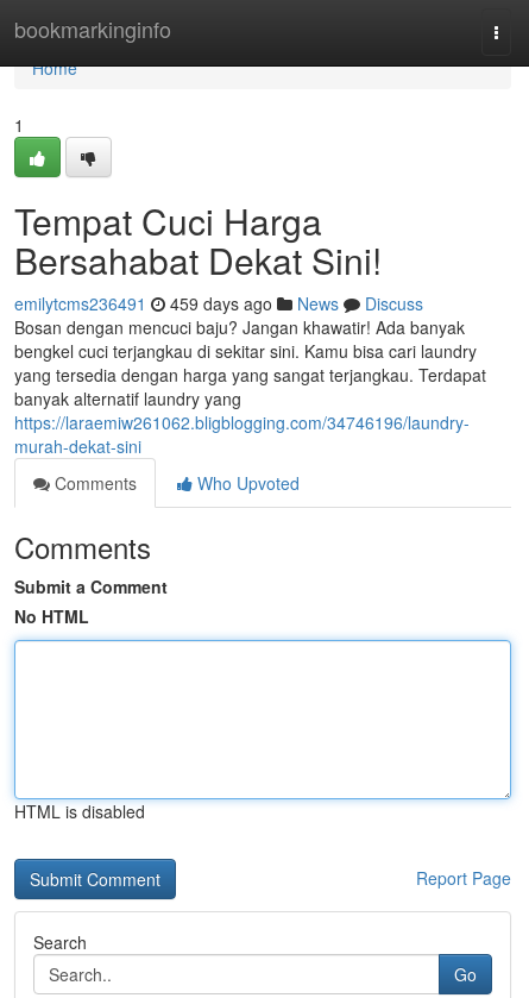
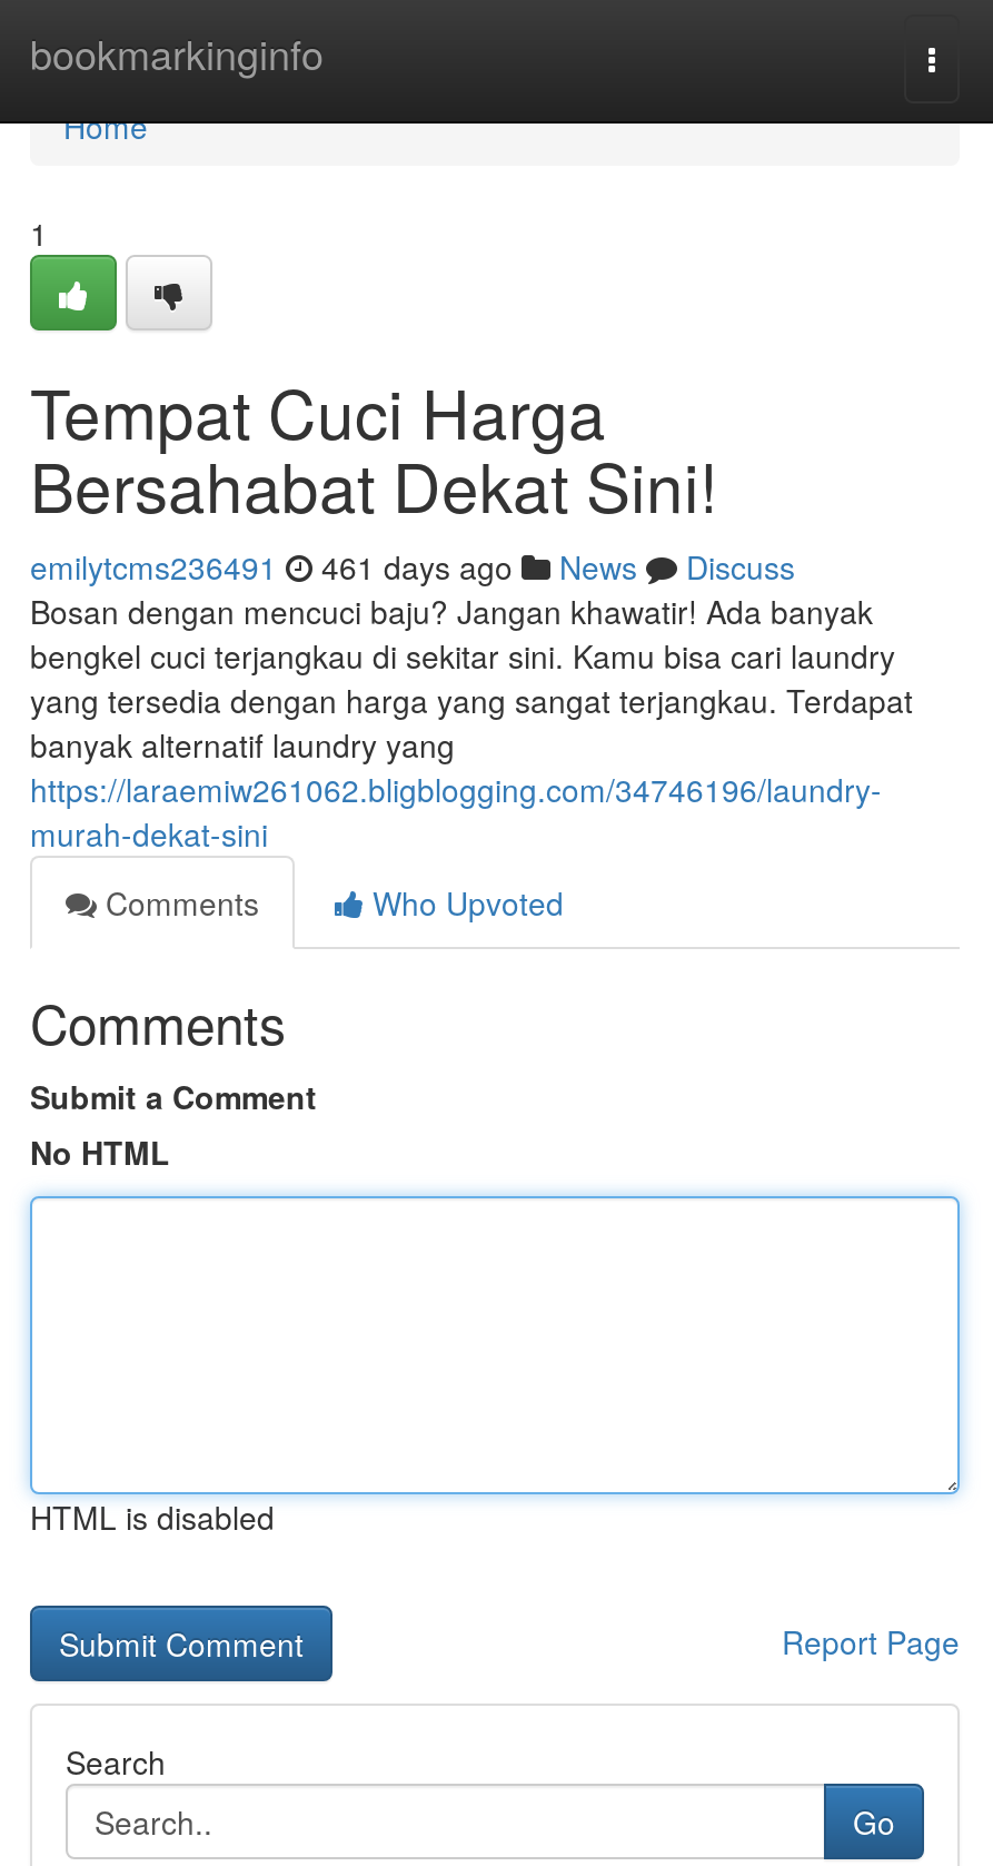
[14,291,423,315] emilytcms236491 459 days ago News Discuss -> [30,544,795,589] emilytcms236491 461 days ago News Discuss

